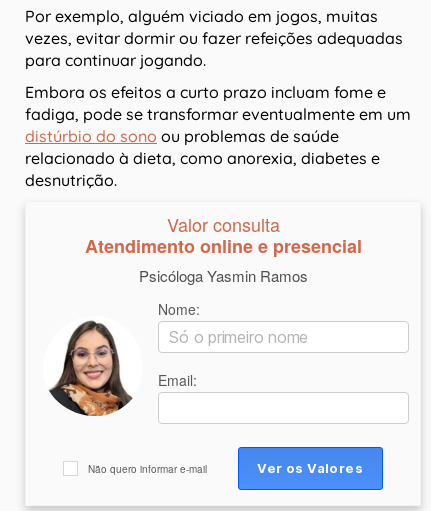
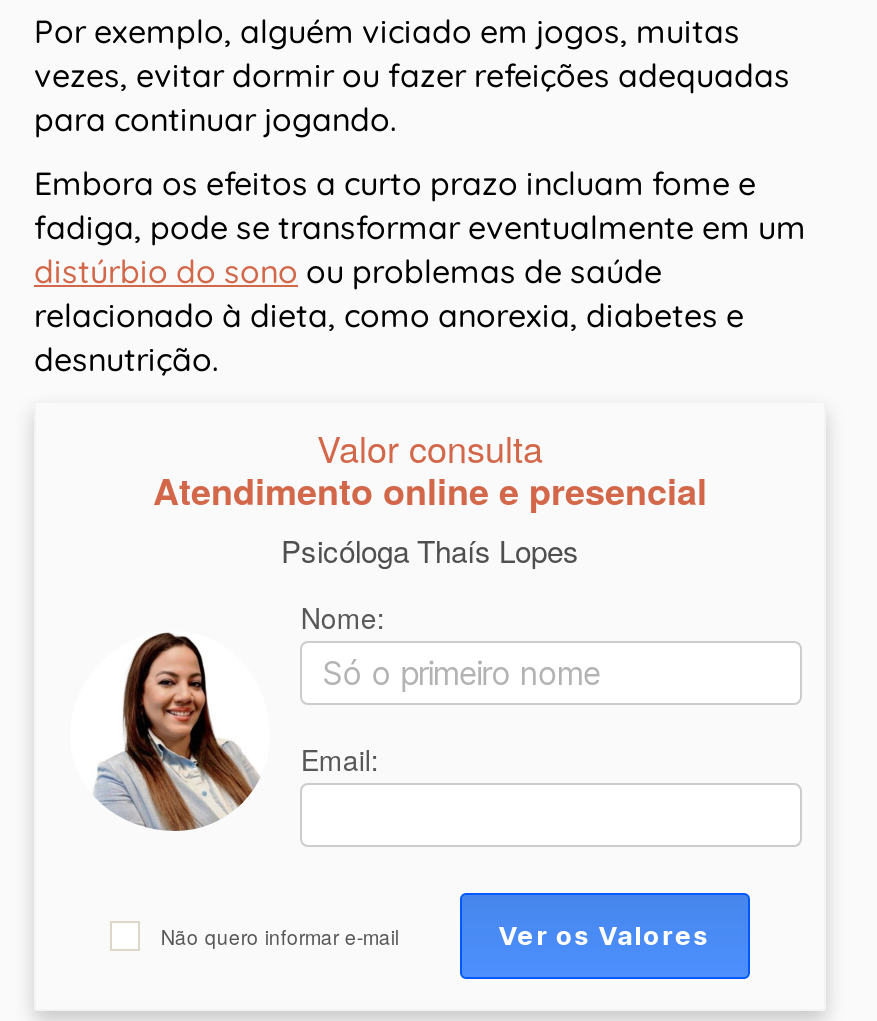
[138,265,307,286] Psicóloga Yasmin Ramos -> [281,529,579,571] Psicóloga Thaís Lopes
[48,317,137,416] [image] -> [82,631,260,831] [image]

